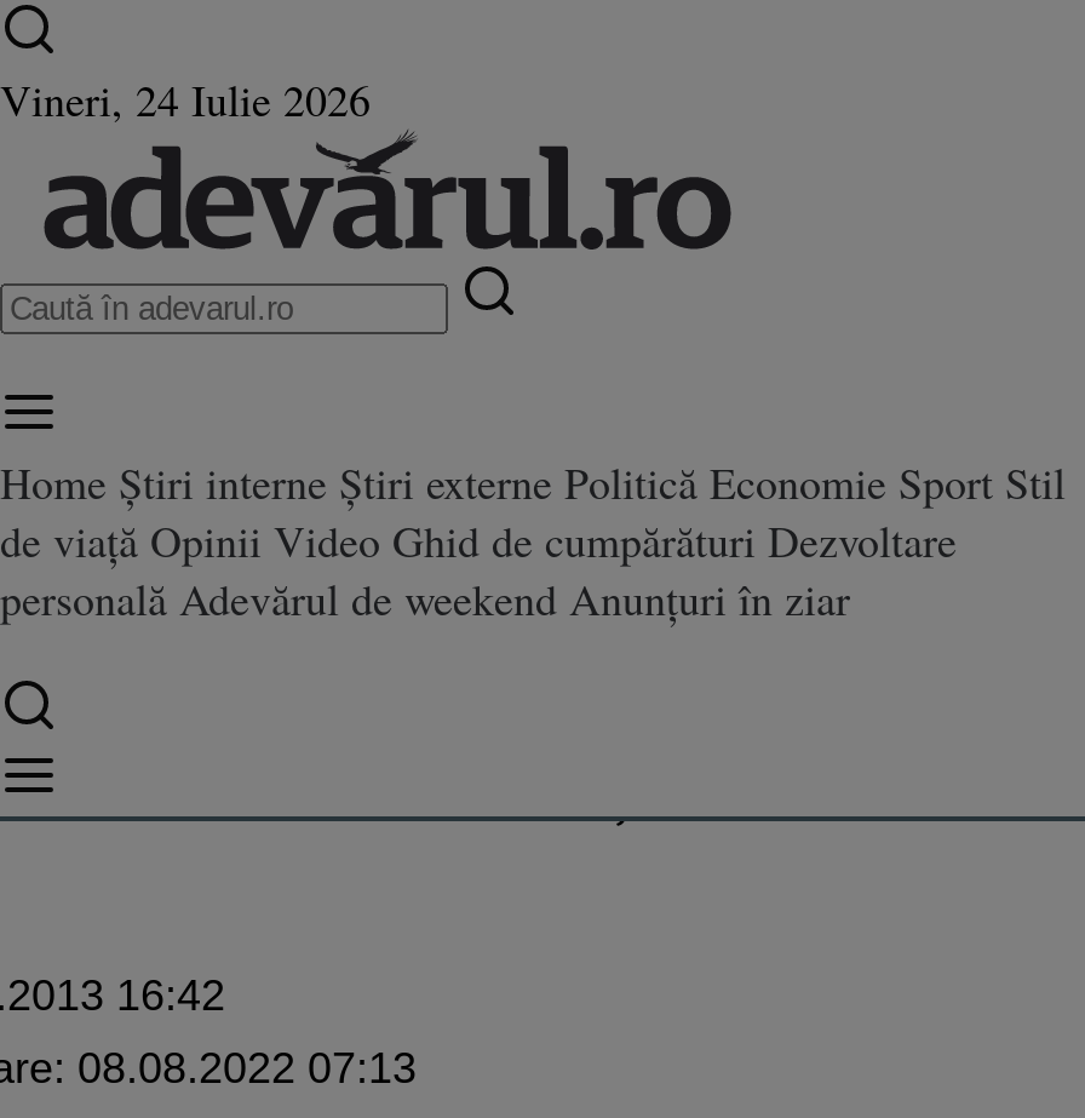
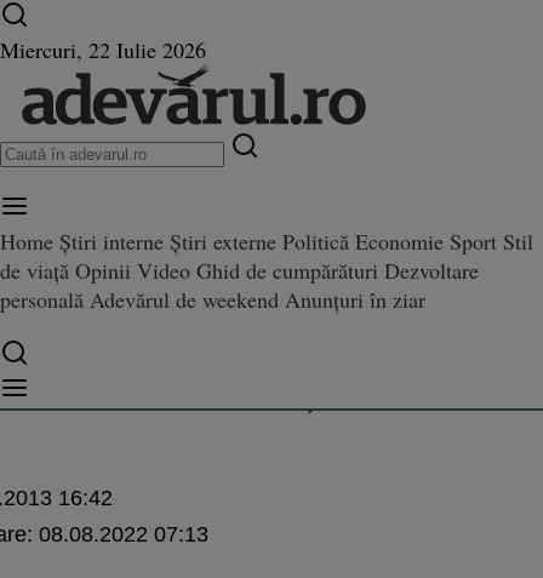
[0,70,371,128] Vineri, 24 Iulie 2026 -> [0,35,206,64] Miercuri, 22 Iulie 2026

